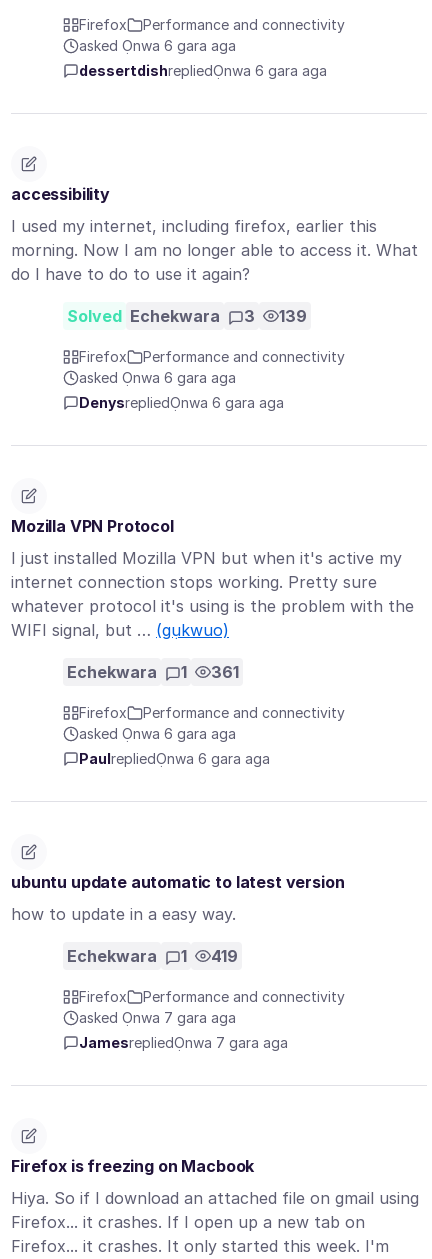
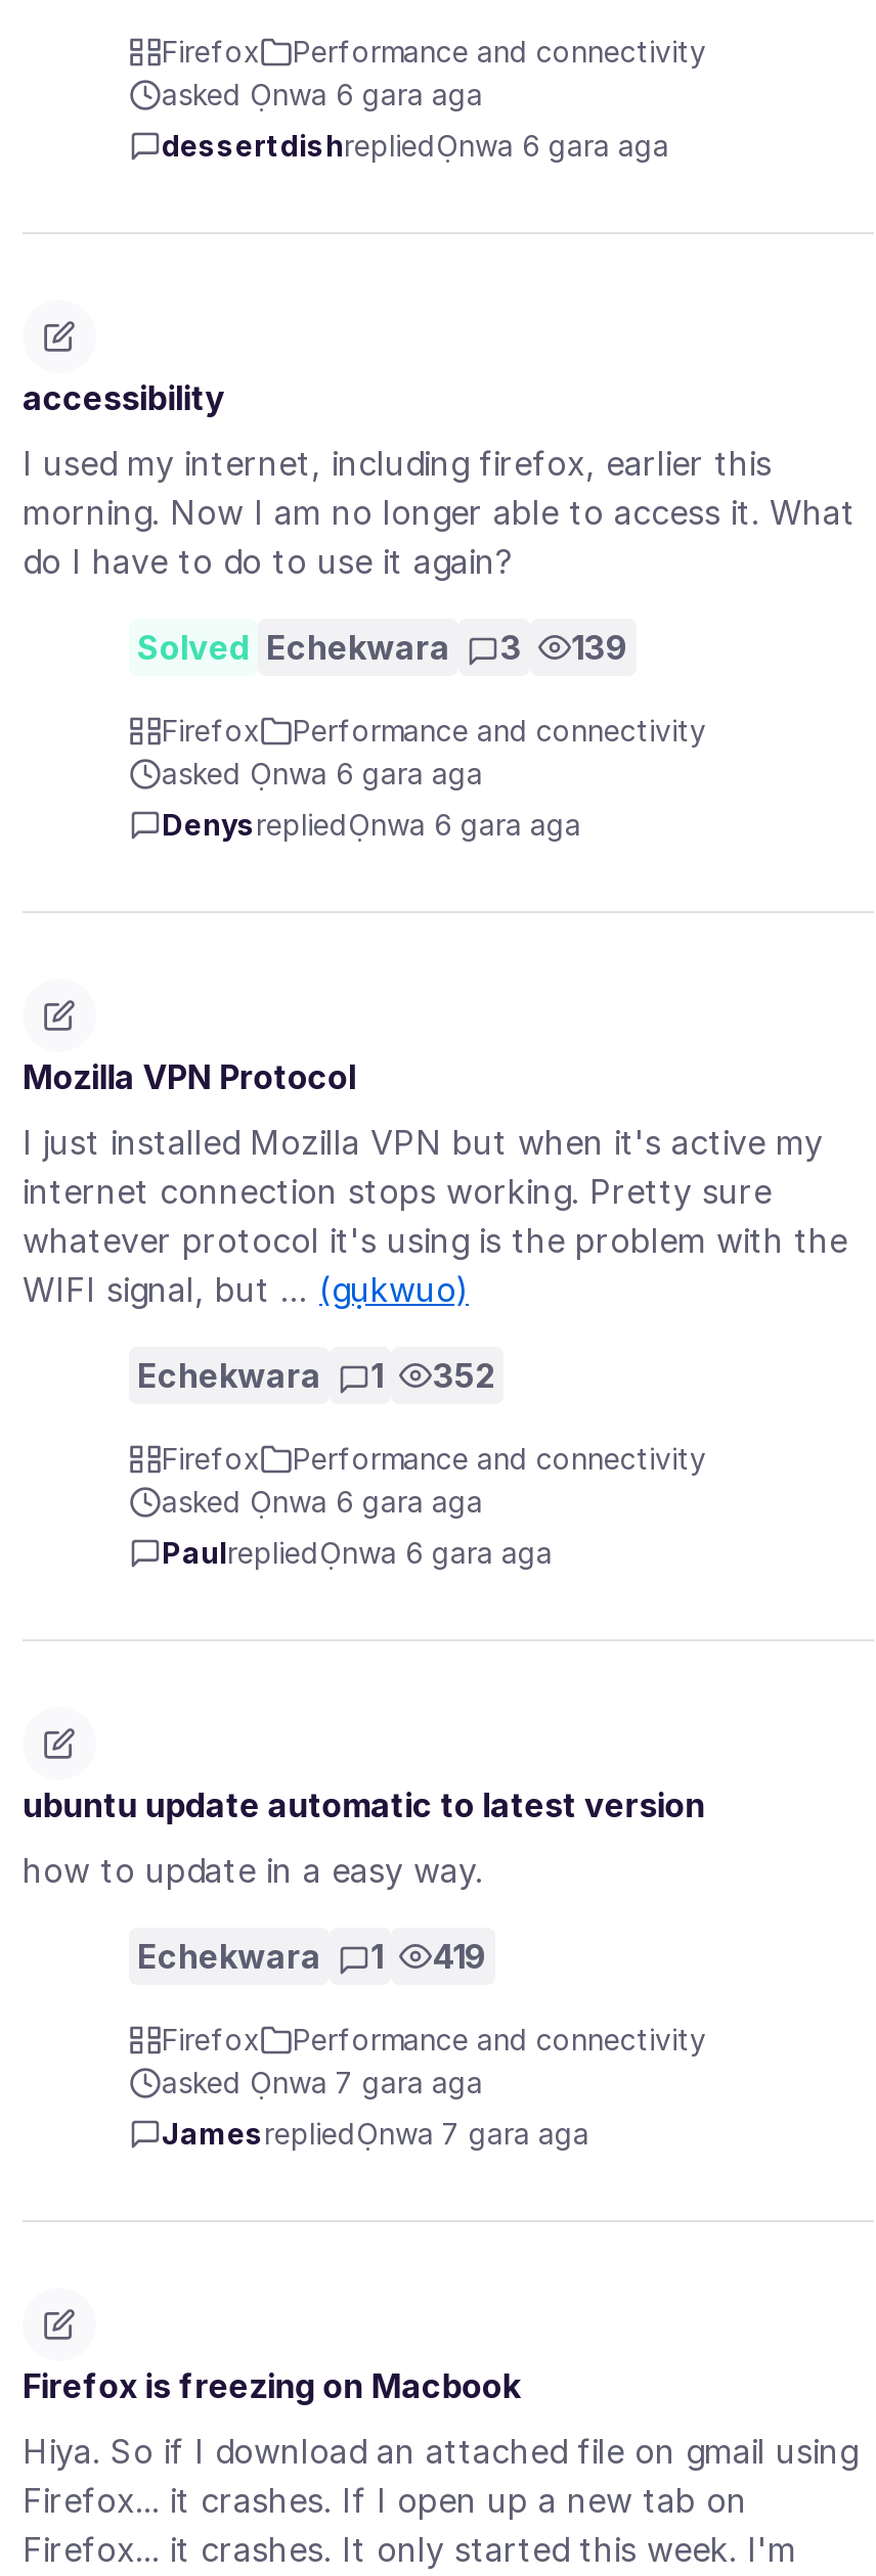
[67,662,239,682] Echekwara 1 361 -> [137,1356,495,1397] Echekwara 1 352

